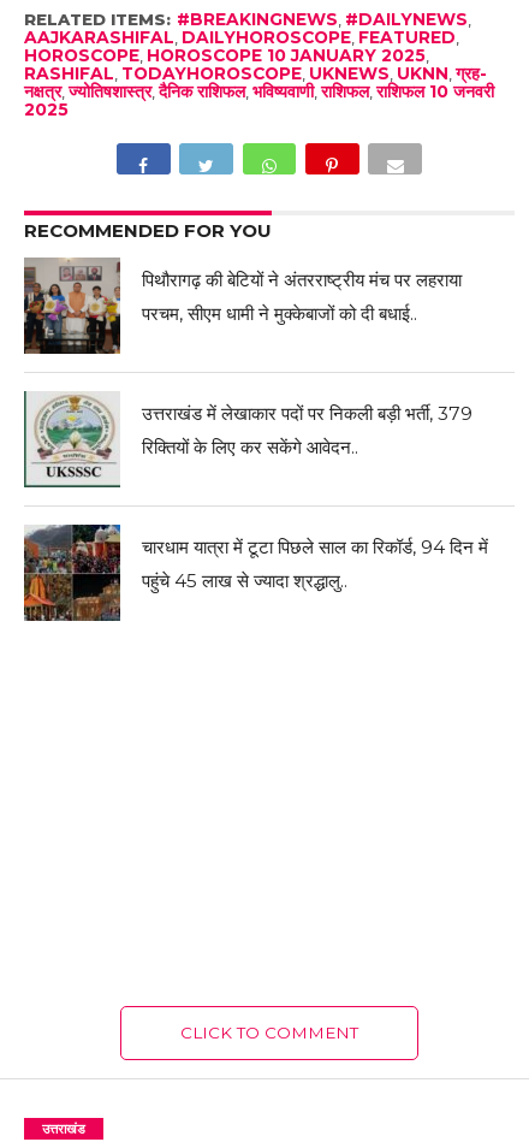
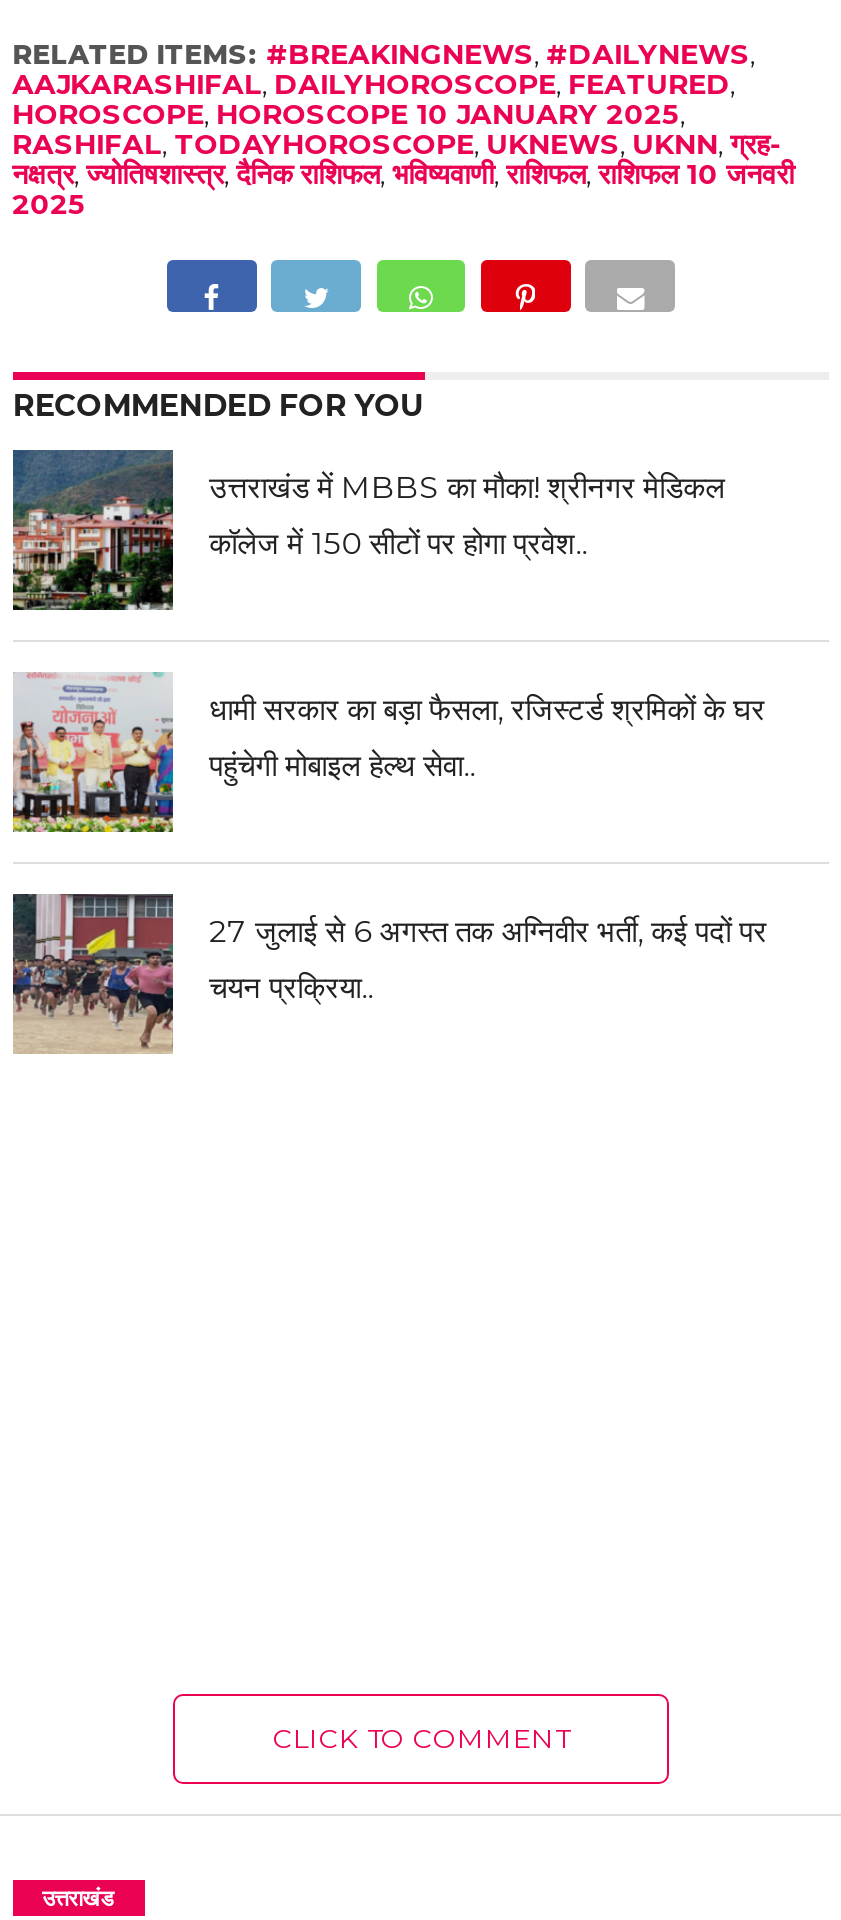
[23,258,462,355] [image] | पिथौरागढ़ की बेटियों ने अंतरराष्ट्रीय मंच पर लहराया -> [11,448,725,612] [image] | उत्तराखंड में MBBS का मौका! श्रीनगर मेडिकल
[142,302,417,325] परचम, सीएम धामी ने मुक्केबाजों को दी बधाई.. -> [209,525,587,563] कॉलेज में 150 सीटों पर होगा प्रवेश..
[23,391,473,489] [image] | उत्तराखंड में लेखाकार पदों पर निकली बड़ी भर्ती, 379 -> [11,672,765,834] [image] | धामी सरकार का बड़ा फैसला, रजिस्टर्ड श्रमिकों के घर
[142,436,359,459] रिक्तियों के लिए कर सकेंगे आवेदन.. -> [209,747,475,785] पहुंचेगी मोबाइल हेल्थ सेवा..
[23,525,488,622] [image] | चारधाम यात्रा में टूटा पिछले साल का रिकॉर्ड, 94 दिन में -> [11,892,767,1054] [image] | 27 जुलाई से 6 अगस्त तक अग्निवीर भर्ती, कई पदों पर
[142,570,348,592] पहुंचे 45 लाख से ज्यादा श्रद्धालु.. -> [209,969,373,1007] चयन प्रक्रिया..

